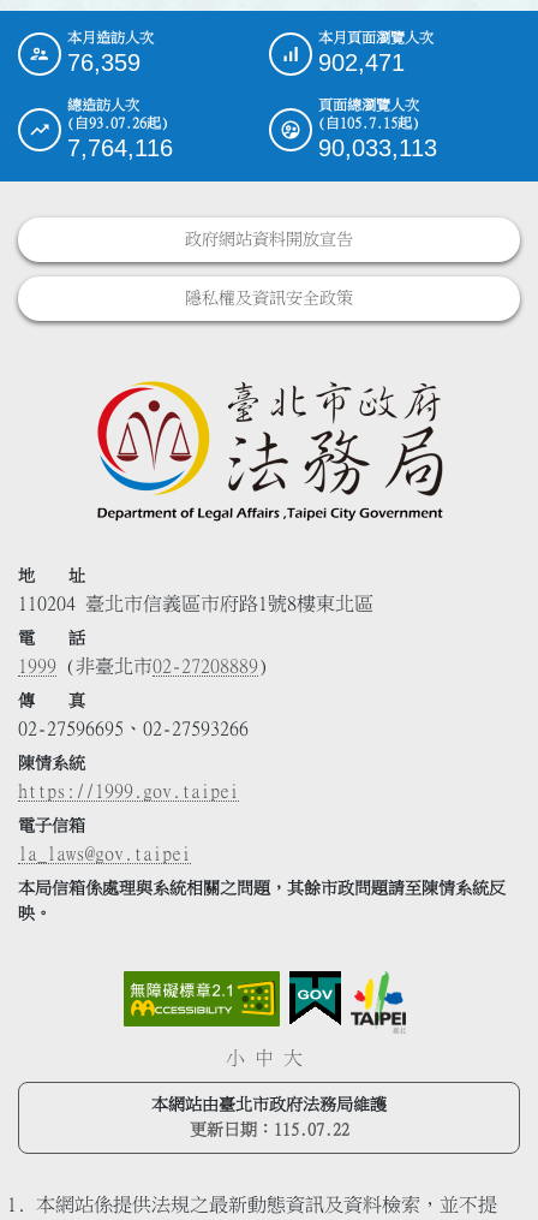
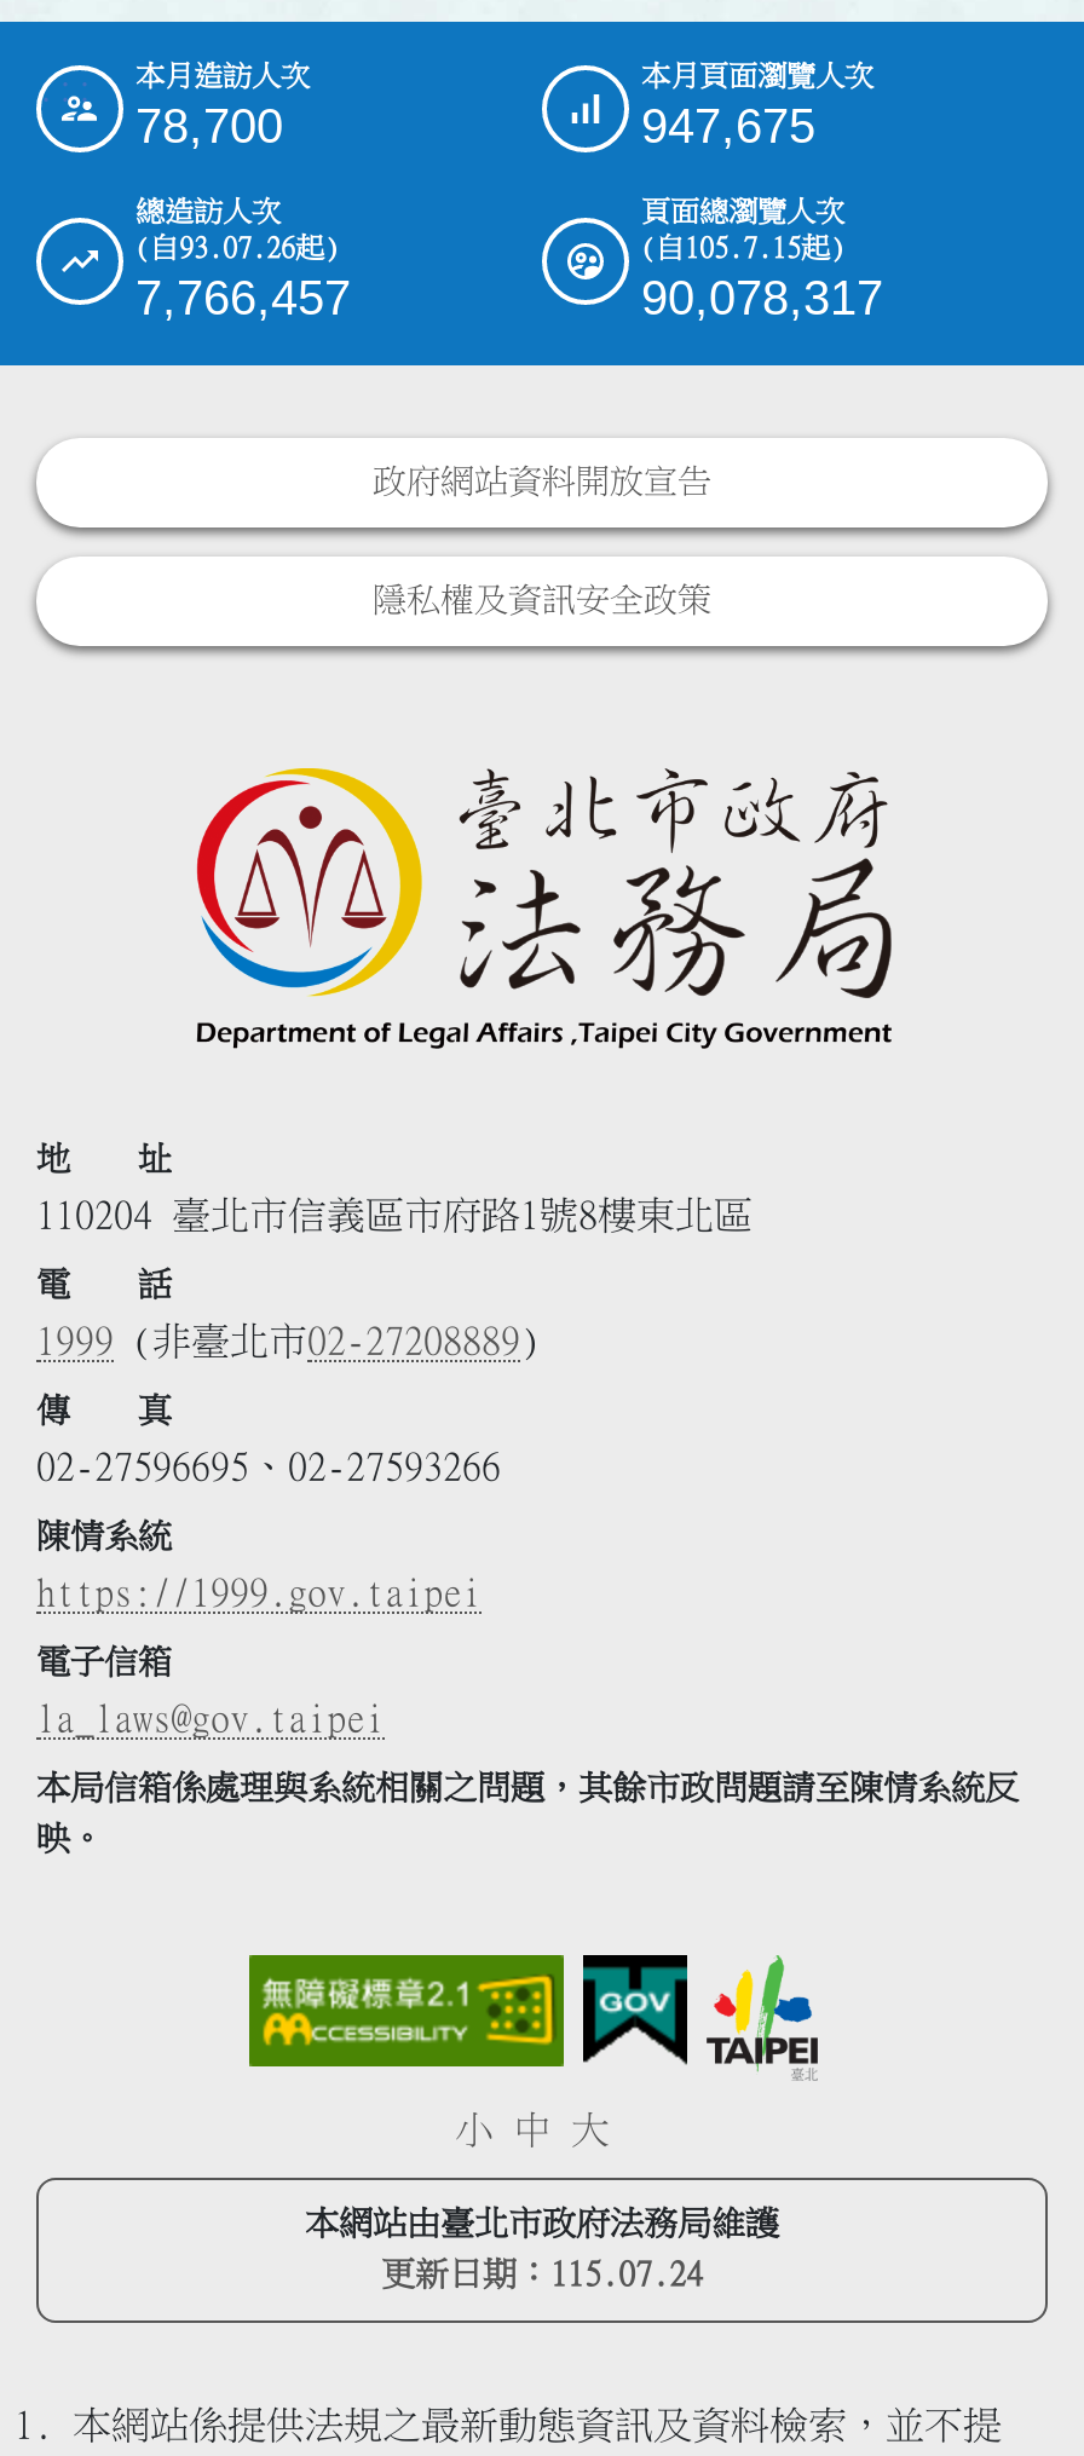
[67,50,141,76] 76,359 -> [135,100,283,153] 78,700
[318,50,405,76] 902,471 -> [641,100,815,153] 947,675
[67,135,173,162] 7,764,116 -> [135,272,351,325] 7,766,457
[318,135,437,162] 90,033,113 -> [641,272,883,325] 90,078,317
[189,1122,349,1139] 更新日期：115.07.22 -> [381,2259,703,2293] 更新日期：115.07.24

